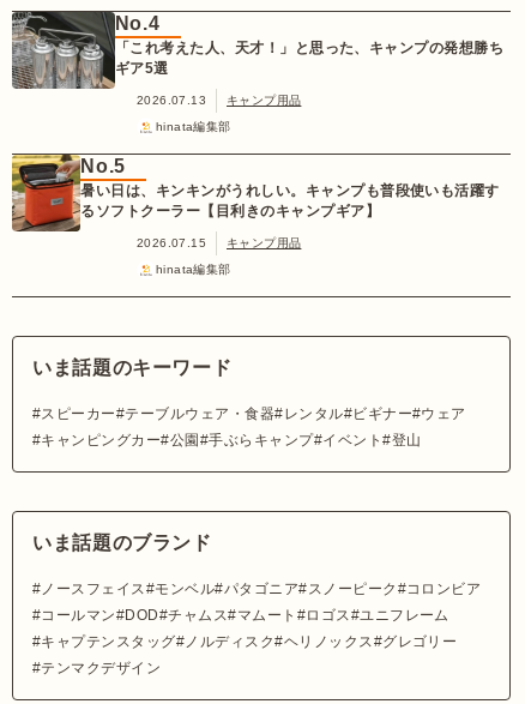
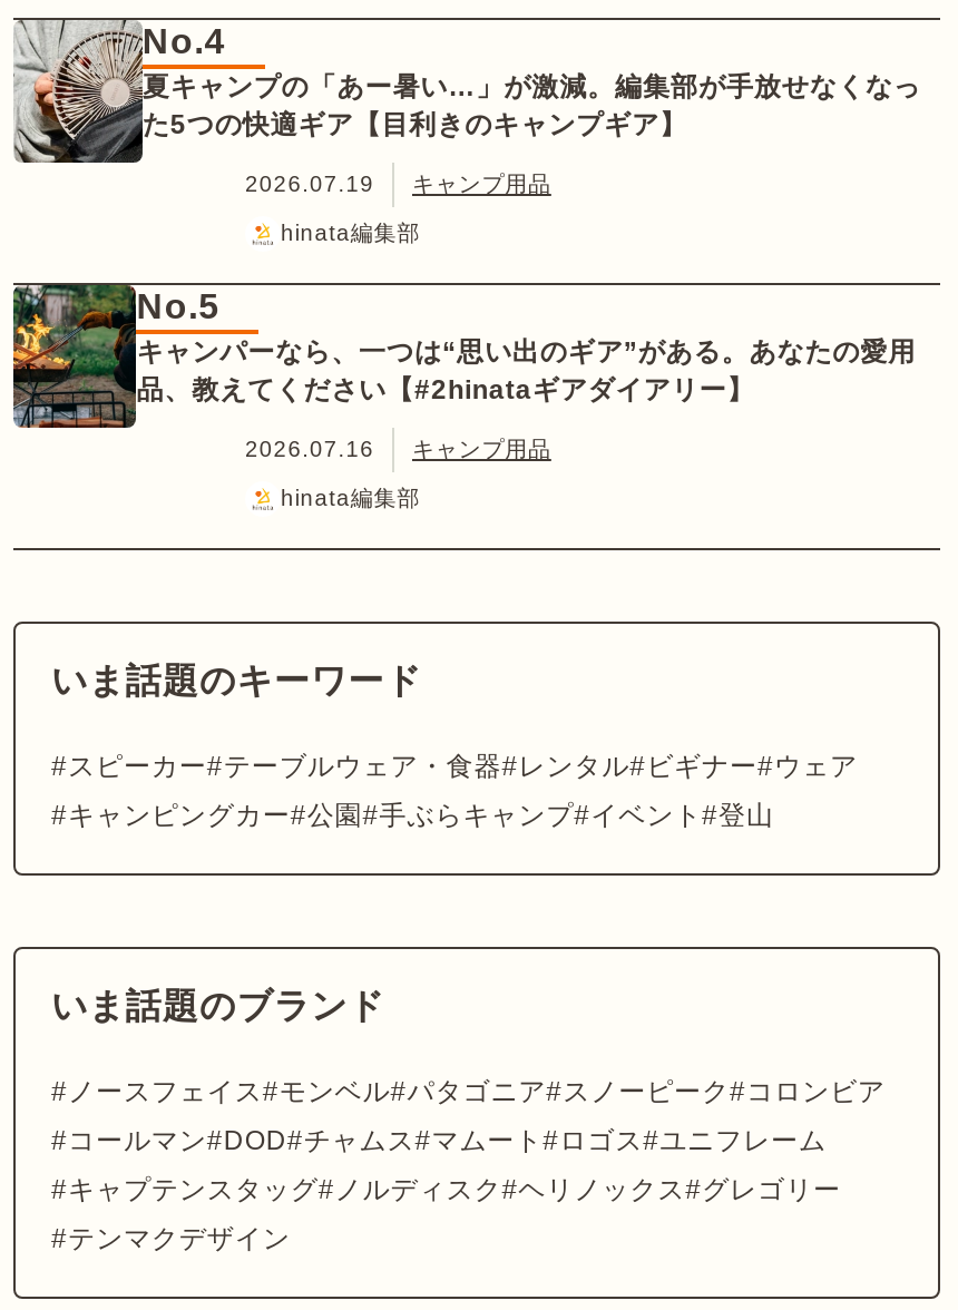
[12,11,504,90] [image] | 「これ考えた人、天才！」と思った、キャンプの発想勝ち | ギア5選 -> [16,18,921,163] [image] | 夏キャンプの「あー暑い…」が激減。編集部が手放せなくなっ | た5つの快適ギア【目利きのキャンプギア】
[137,94,301,107] 2026.07.13 キャンプ用品 -> [245,172,551,196] 2026.07.19 キャンプ用品
[11,154,500,233] [image] | 暑い日は、キンキンがうれしい。キャンプも普段使いも活躍す | るソフトクーラー【目利きのキャンプギア】 -> [11,283,916,430] [image] | キャンパーなら、一つは“思い出のギア”がある。あなたの愛用 | 品、教えてください【#2hinataギアダイアリー】
[137,236,301,250] 2026.07.15 キャンプ用品 -> [245,437,551,461] 2026.07.16 キャンプ用品

